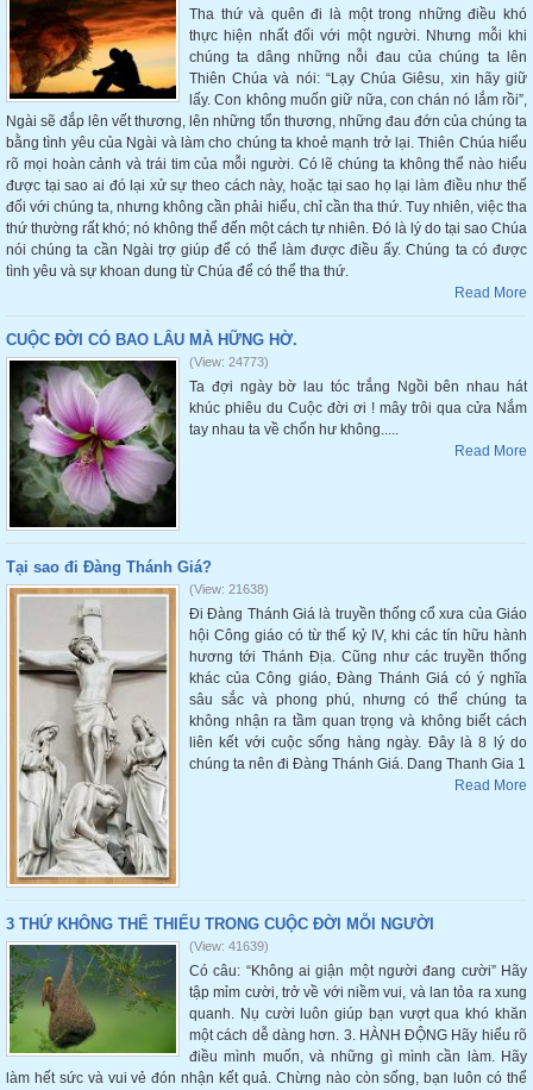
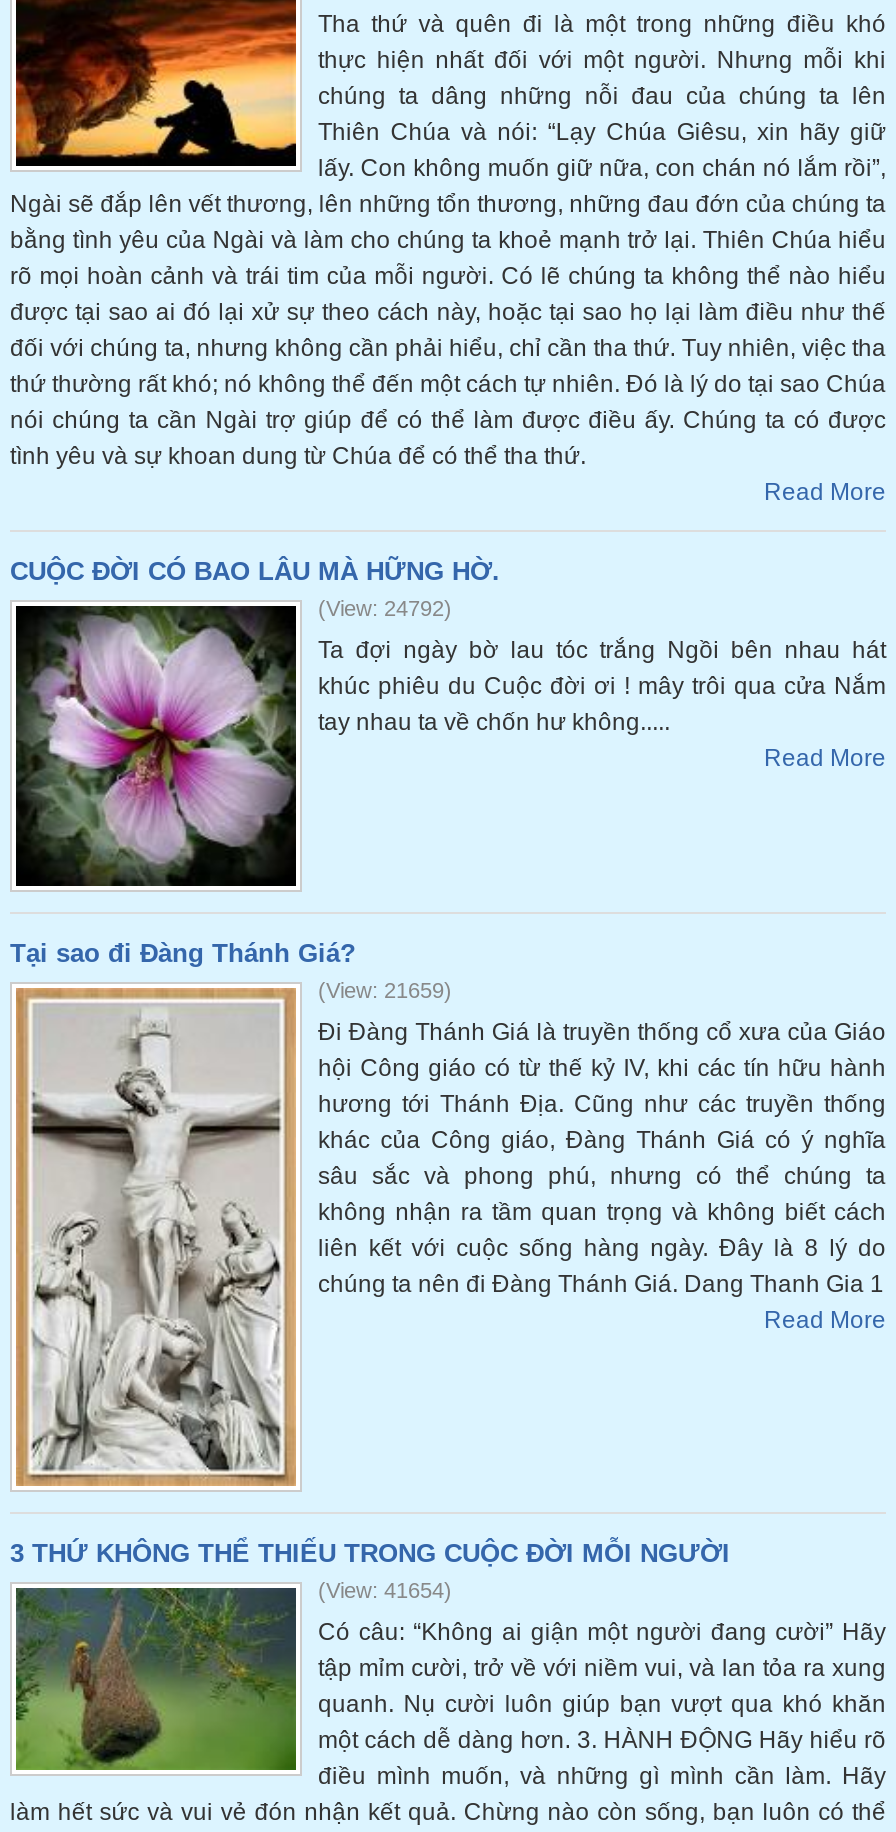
[189,355,269,369] (View: 24773) -> [318,596,452,620] (View: 24792)
[189,582,269,596] (View: 21638) -> [318,978,452,1002] (View: 21659)
[189,939,269,953] (View: 41639) -> [318,1578,452,1602] (View: 41654)

